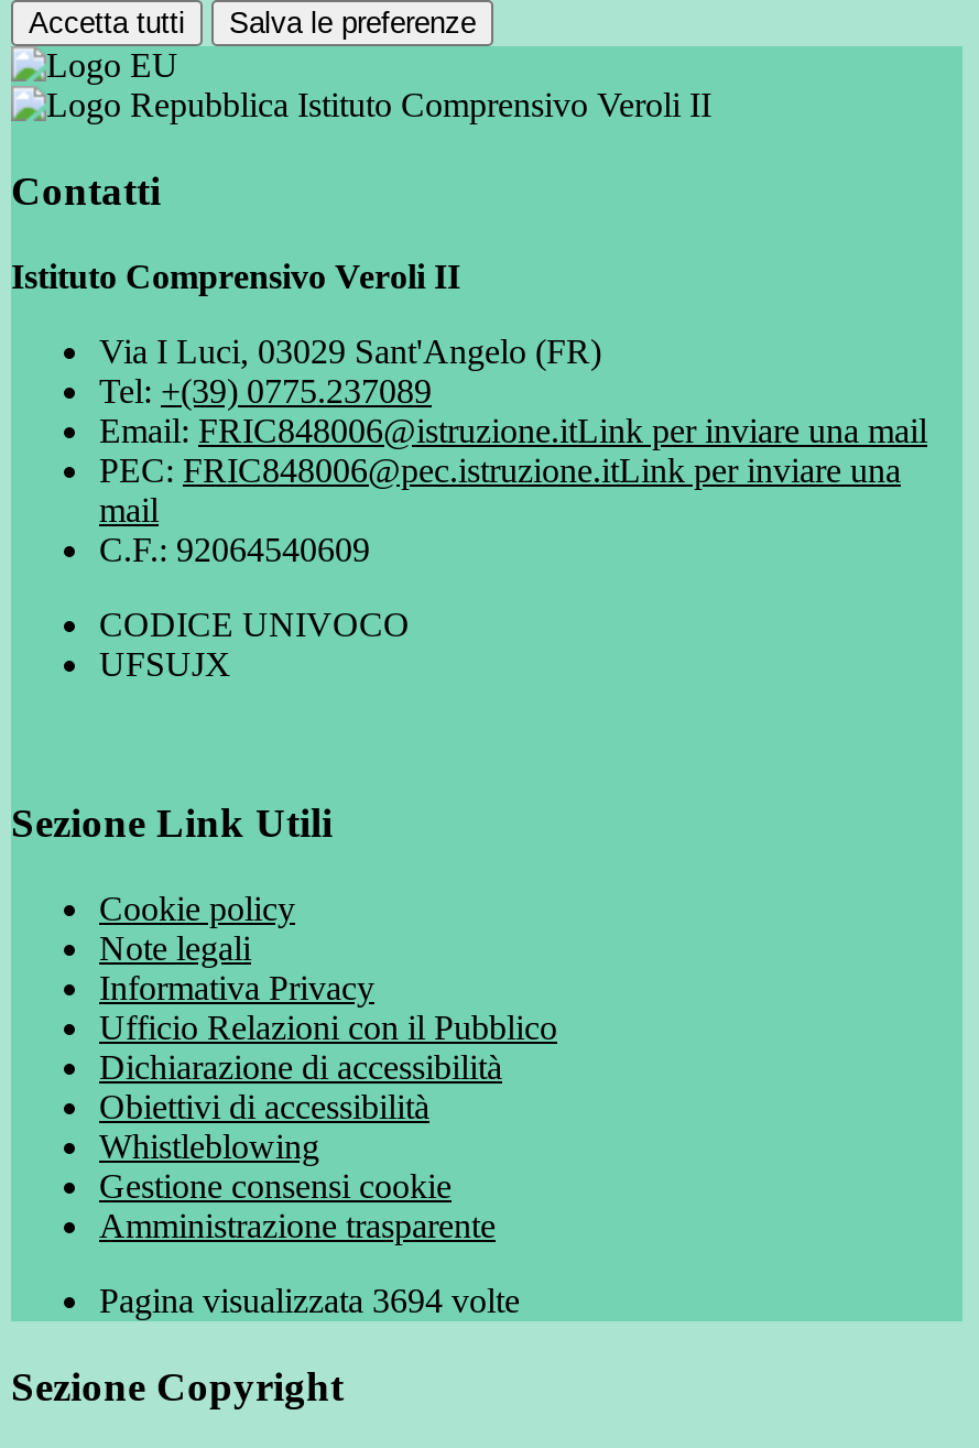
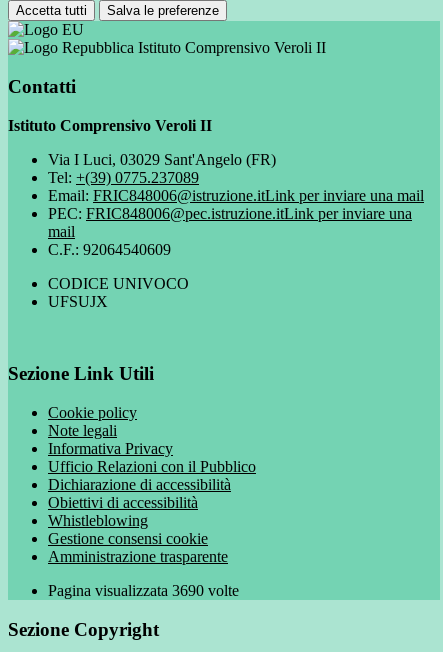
[99,1282,520,1319] Pagina visualizzata 3694 volte -> [48,582,239,599] Pagina visualizzata 3690 volte

